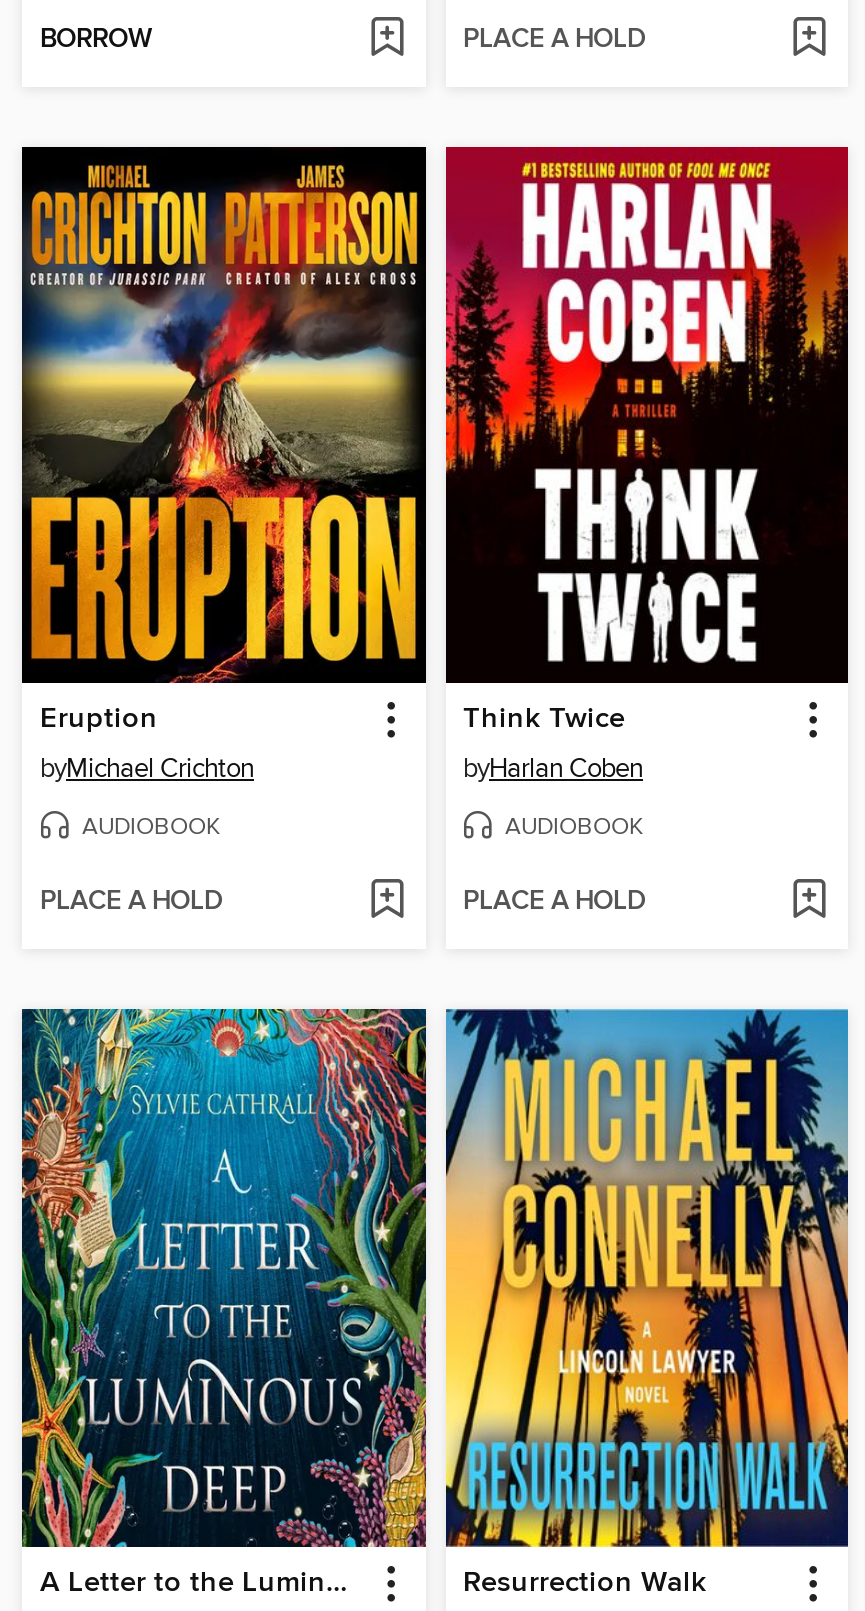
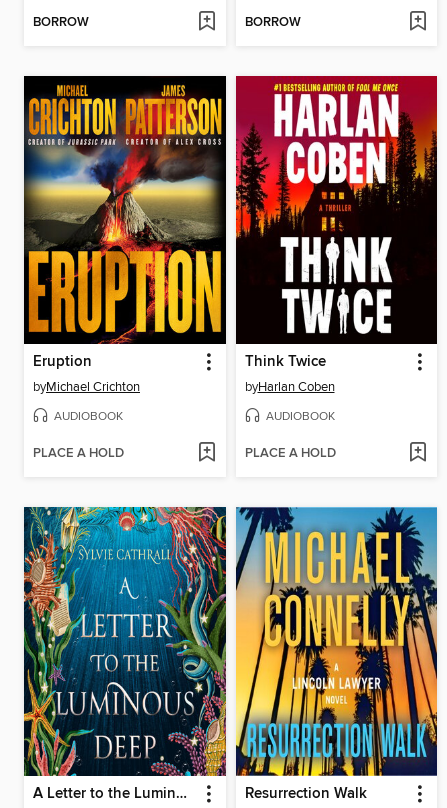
[463,22,645,56] PLACE A HOLD -> [244,14,300,31] BORROW

